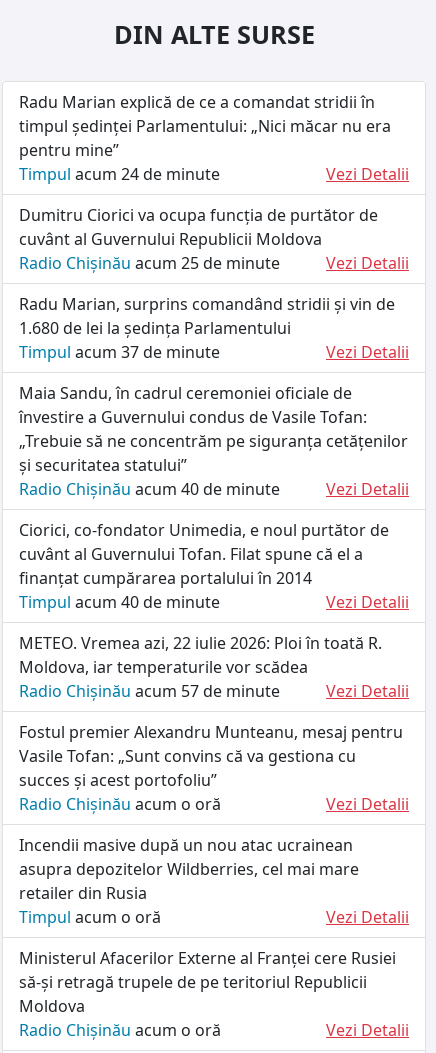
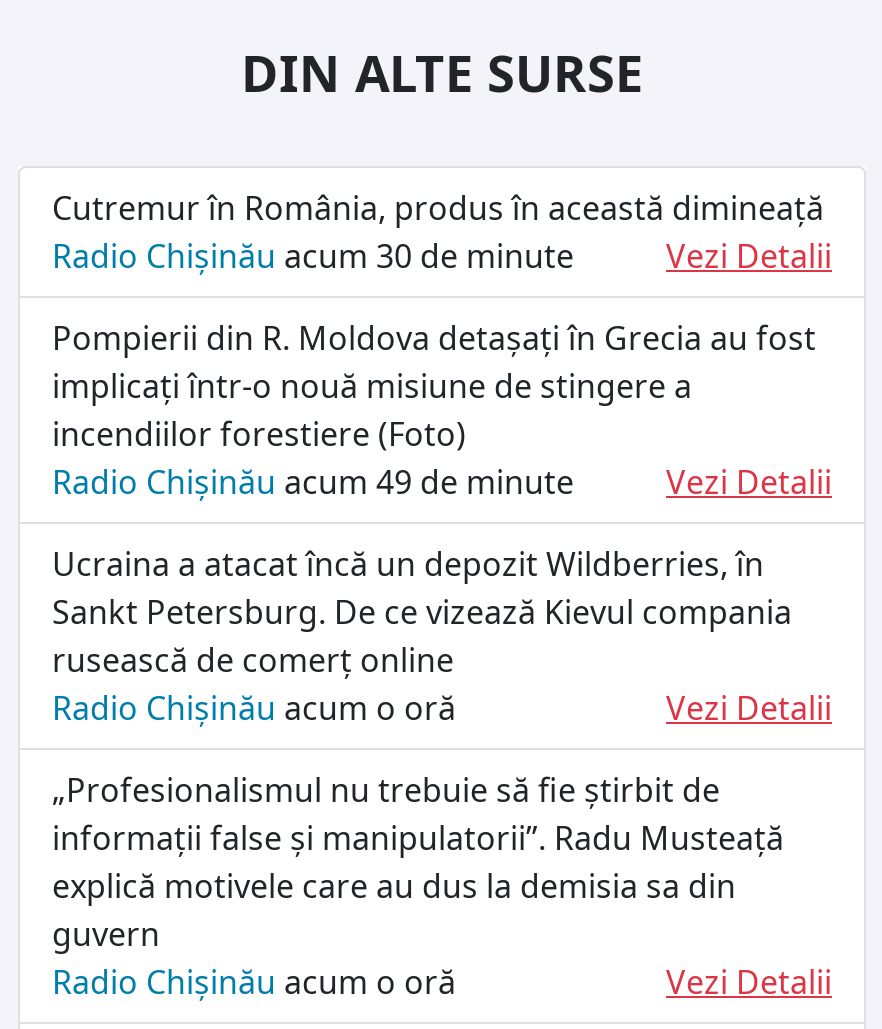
[19,90,391,184] Radu Marian explică de ce a comandat stridii în | timpul ședinței Parlamentului: „Nici măcar nu era | pentru mine” | Timpul acum 24 de minute -> [52,186,824,278] Cutremur în România, produs în această dimineață | Radio Chișinău acum 30 de minute
[19,203,378,273] Dumitru Ciorici va ocupa funcția de purtător de | cuvânt al Guvernului Republicii Moldova | Radio Chișinău acum 25 de minute -> [52,316,816,504] Pompierii din R. Moldova detașați în Grecia au fost | implicați într-o nouă misiune de stingere a | incendiilor forestiere (Foto) | Radio Chișinău acum 49 de minute
[19,292,409,790] Radu Marian, surprins comandând stridii și vin de | 1.680 de lei la ședința Parlamentului | Timpul acum 37 de minute | Vezi Detalii | Maia Sandu, în cadrul ceremoniei oficiale de | învestire a Guvernului condus de Vasile Tofan: | „Trebuie să ne concentrăm pe siguranța cetățenilor | și securitatea statului” | Radio Chișinău acum 40 de minute | Vezi Detalii | Ciorici, co-fondator Unimedia, e noul purtător de | cuvânt al Guvernului Tofan. Filat spune că el a | finanțat cumpărarea portalului în 2014 | Timpul acum 40 de minute | Vezi Detalii | METEO. Vremea azi, 22 iulie 2026: Ploi în toată R. | Moldova, iar temperaturile vor scădea | Radio Chișinău acum 57 de minute | Vezi Detalii | Fostul premier Alexandru Munteanu, mesaj pentru | Vasile Tofan: „Sunt convins că va gestiona cu | succes și acest portofoliu” -> [52,542,792,682] Ucraina a atacat încă un depozit Wildberries, în | Sankt Petersburg. De ce vizează Kievul compania | rusească de comerț online
[19,833,409,1016] Incendii masive după un nou atac ucrainean | asupra depozitelor Wildberries, cel mai mare | retailer din Rusia | Timpul acum o oră | Vezi Detalii | Ministerul Afacerilor Externe al Franței cere Rusiei | să-și retragă trupele de pe teritoriul Republicii | Moldova -> [52,768,784,956] „Profesionalismul nu trebuie să fie știrbit de | informații false și manipulatorii”. Radu Musteață | explică motivele care au dus la demisia sa din | guvern

